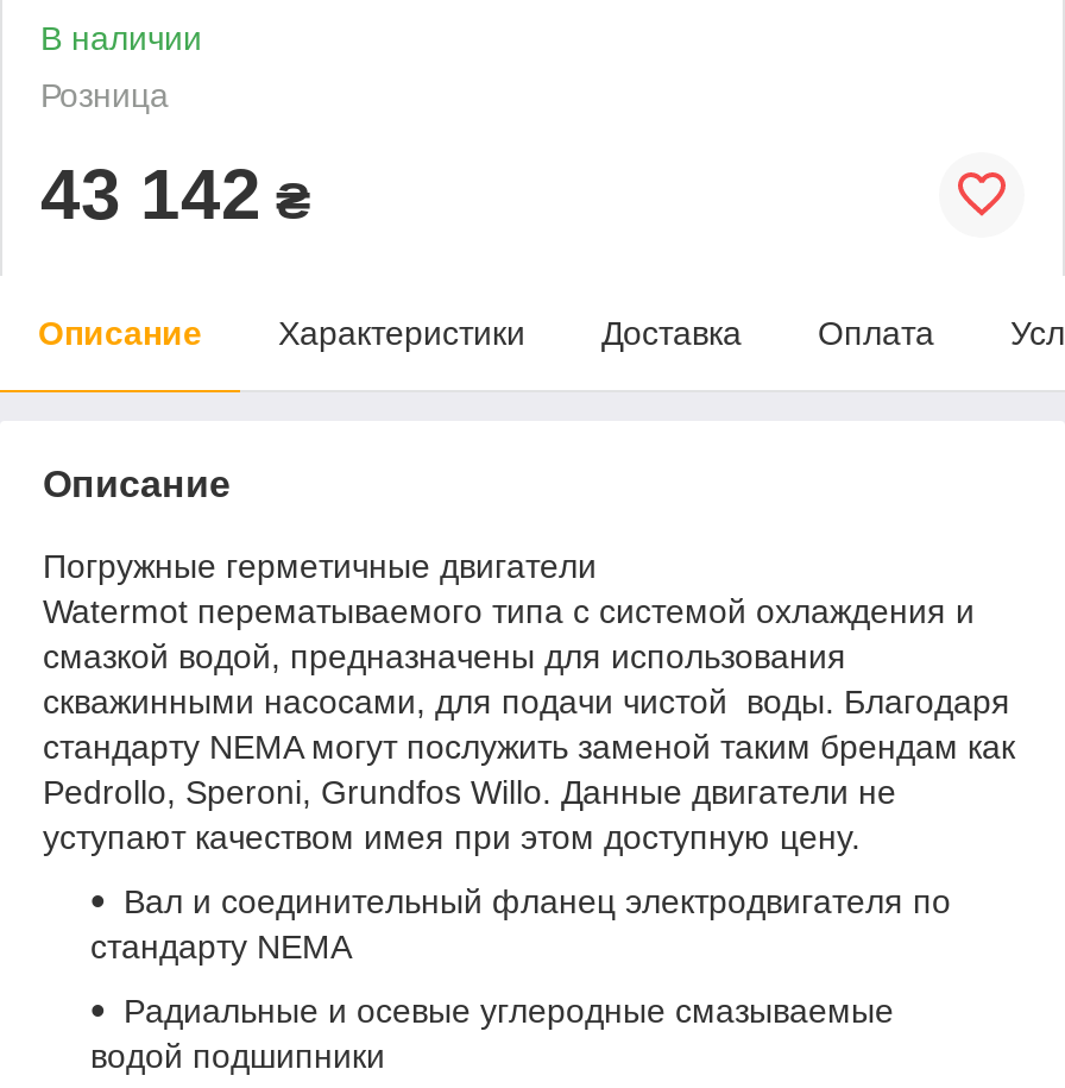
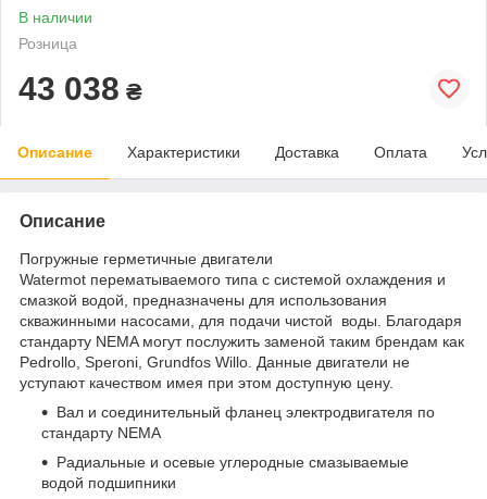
[40,154,311,233] 43 142 ₴ -> [18,70,142,106] 43 038 ₴

